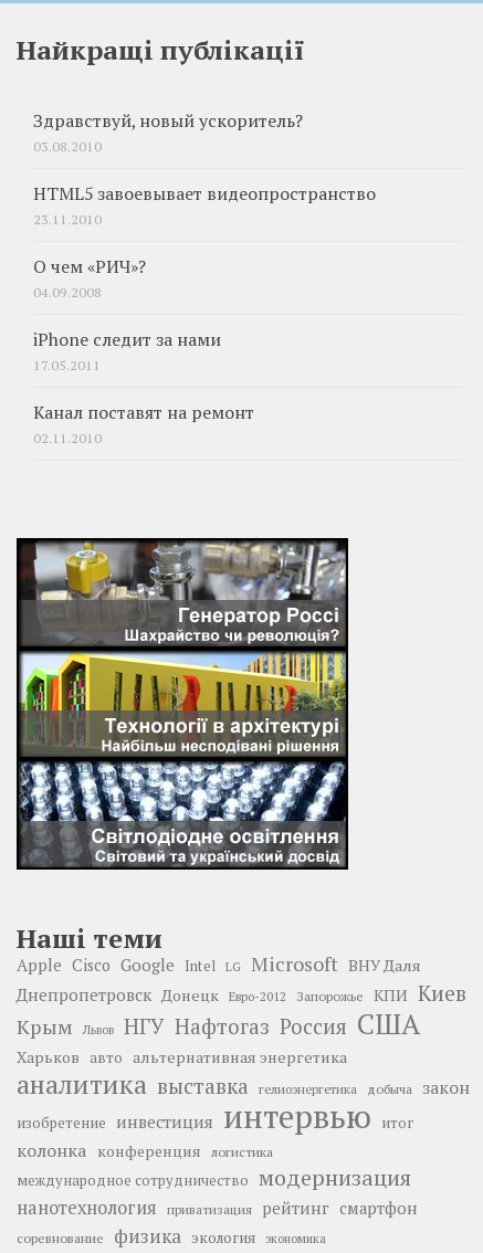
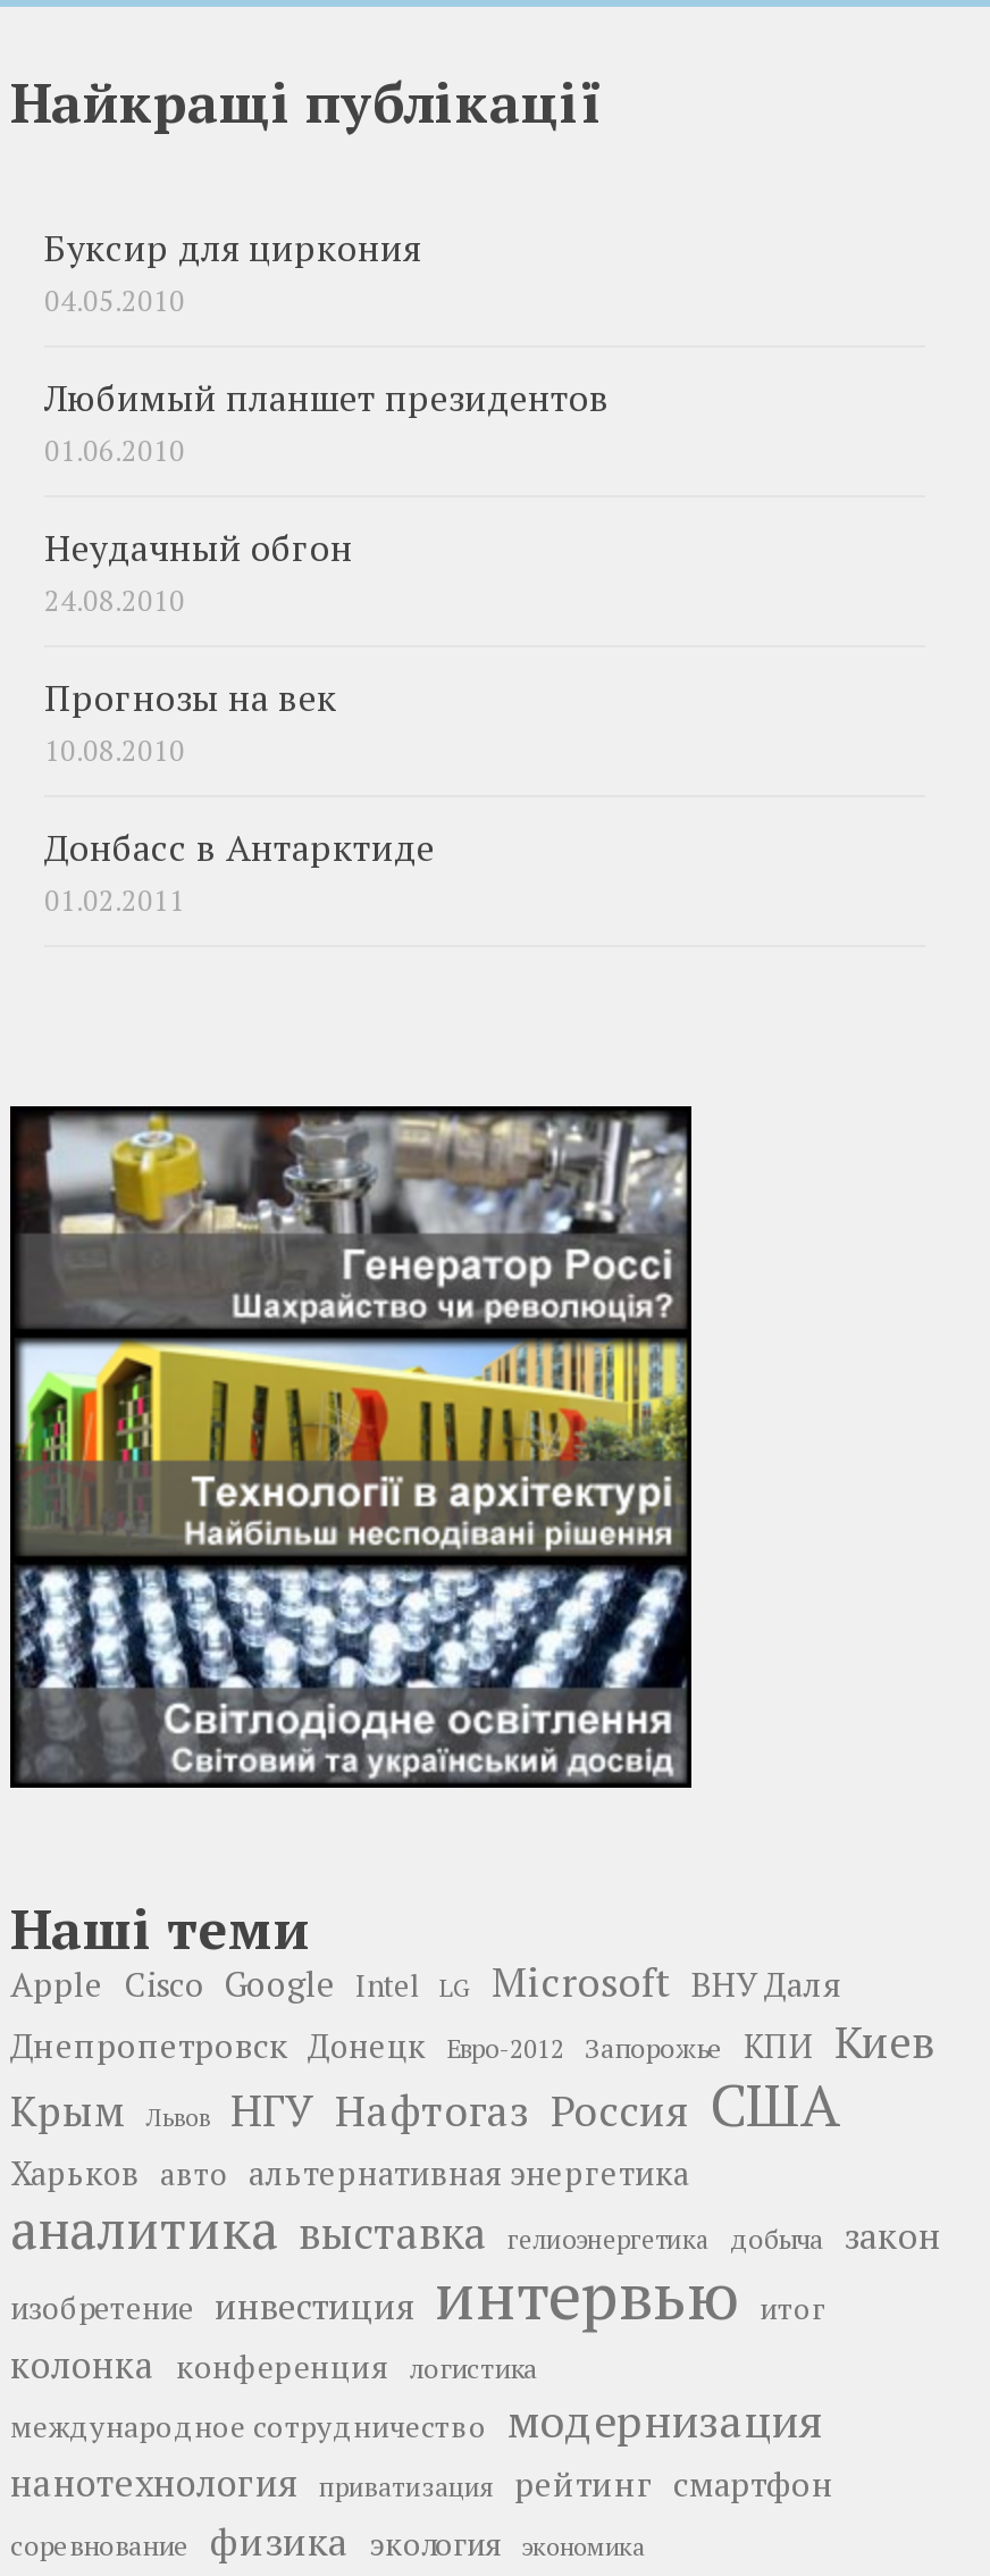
[33,110,303,156] Здравствуй, новый ускоритель? | 03.08.2010 -> [44,225,421,321] Буксир для циркония | 04.05.2010
[33,183,376,229] HTML5 завоевывает видеопространство | 23.11.2010 -> [44,375,610,471] Любимый планшет президентов | 01.06.2010
[33,255,146,302] О чем «РИЧ»? | 04.09.2008 -> [44,525,353,621] Неудачный обгон | 24.08.2010
[33,328,221,375] iPhone следит за нами | 17.05.2011 -> [44,675,337,771] Прогнозы на век | 10.08.2010
[33,401,254,448] Канал поставят на ремонт | 02.11.2010 -> [44,825,435,920] Донбасс в Антарктиде | 01.02.2011

